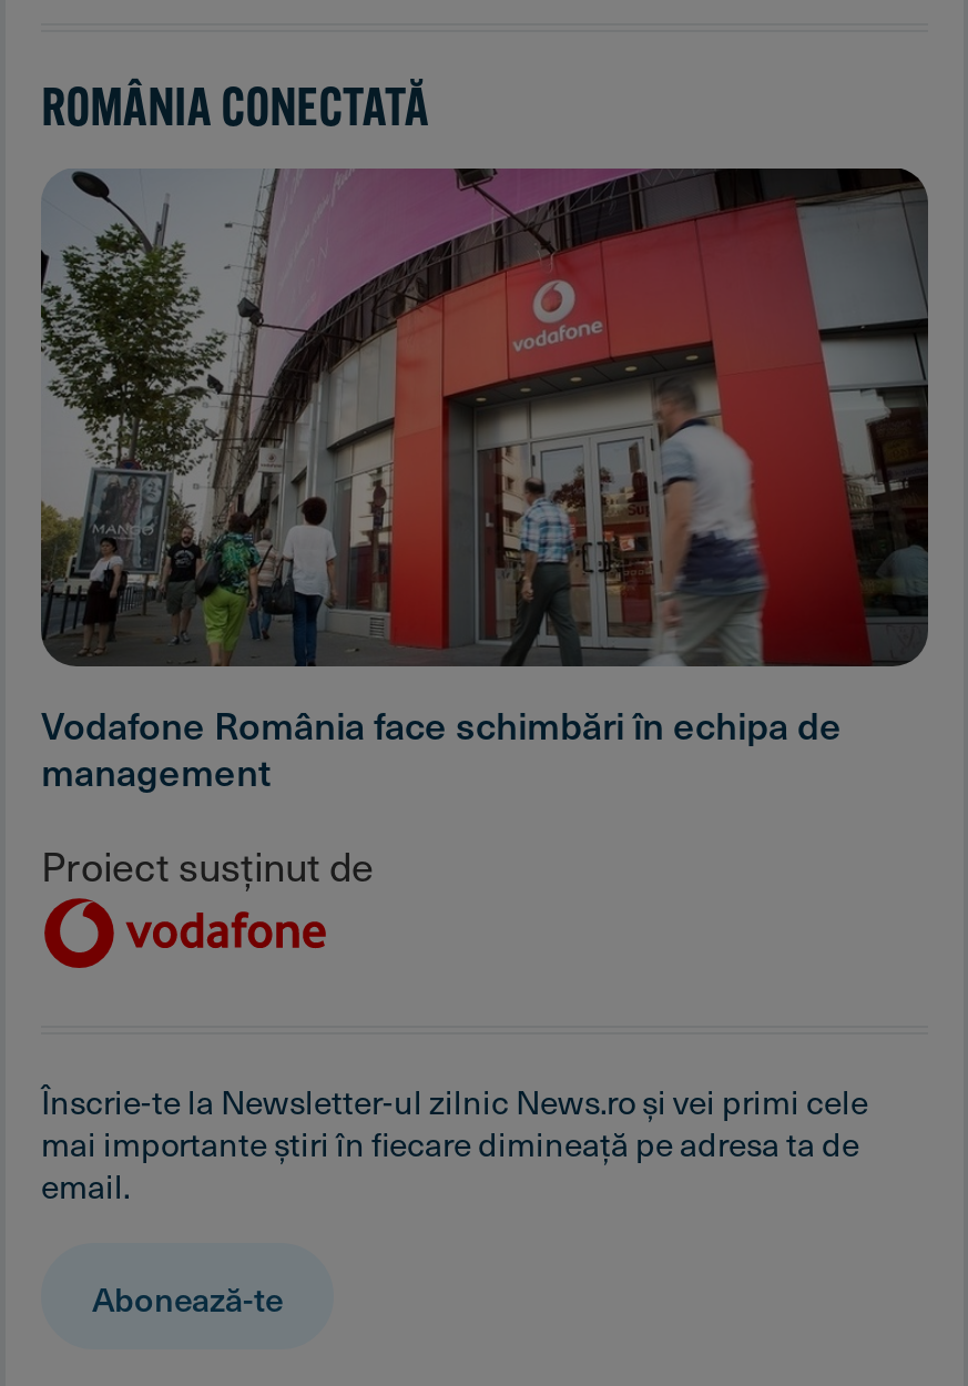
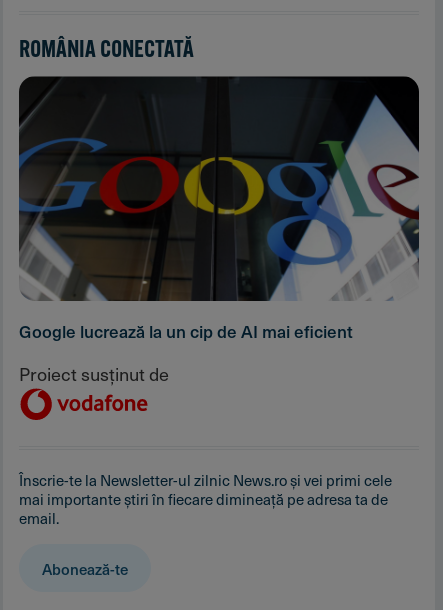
[39,167,930,798] [image] | Vodafone România face schimbări în echipa de | management -> [18,75,420,343] [image] | Google lucrează la un cip de AI mai eficient

